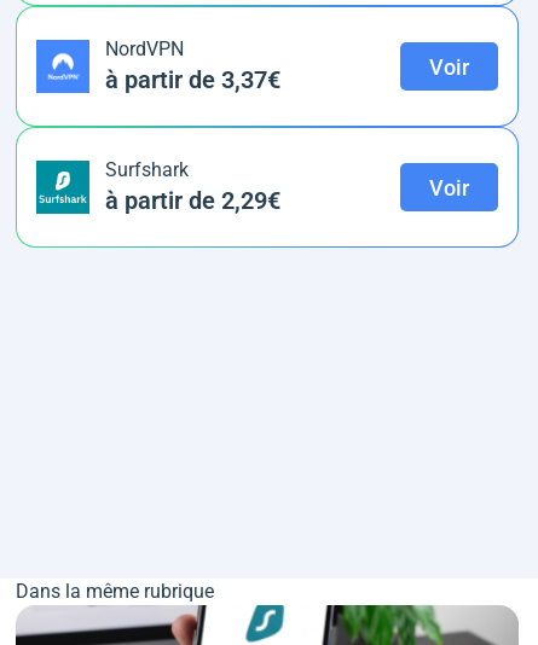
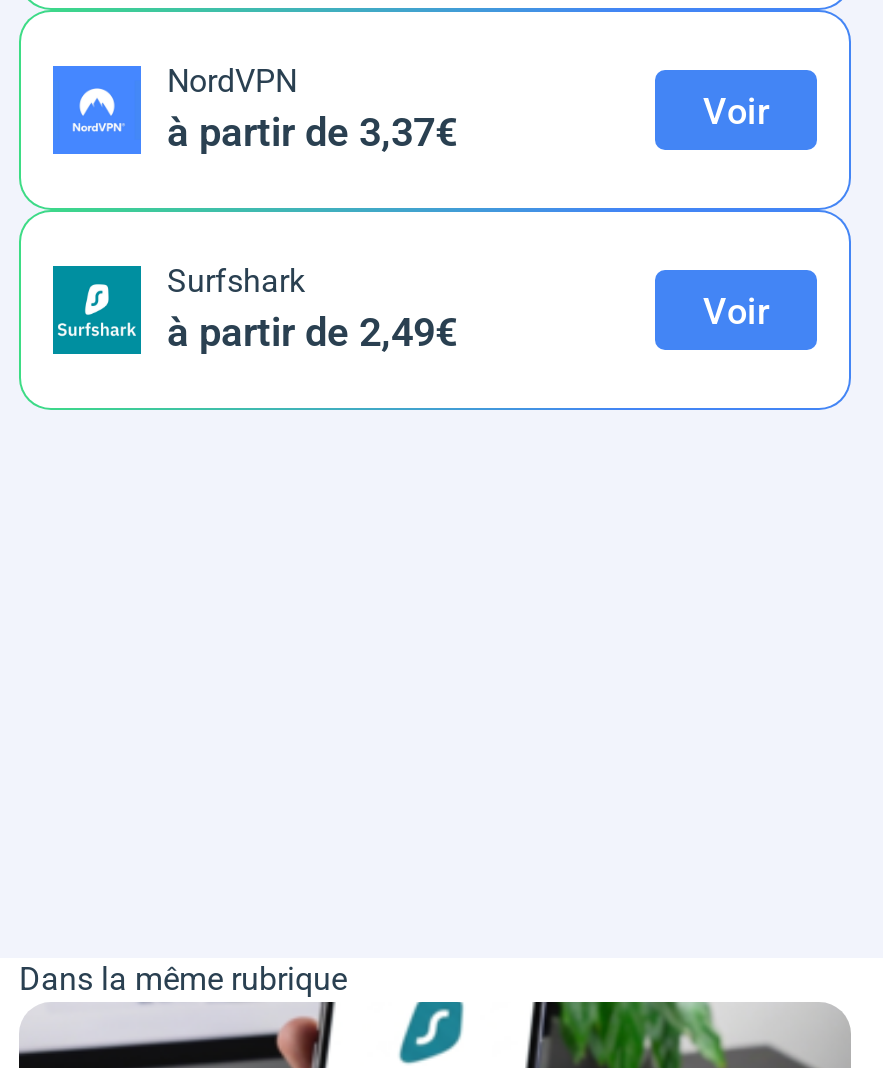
[105,186,280,215] à partir de 2,29€ -> [167,308,457,356] à partir de 2,49€

